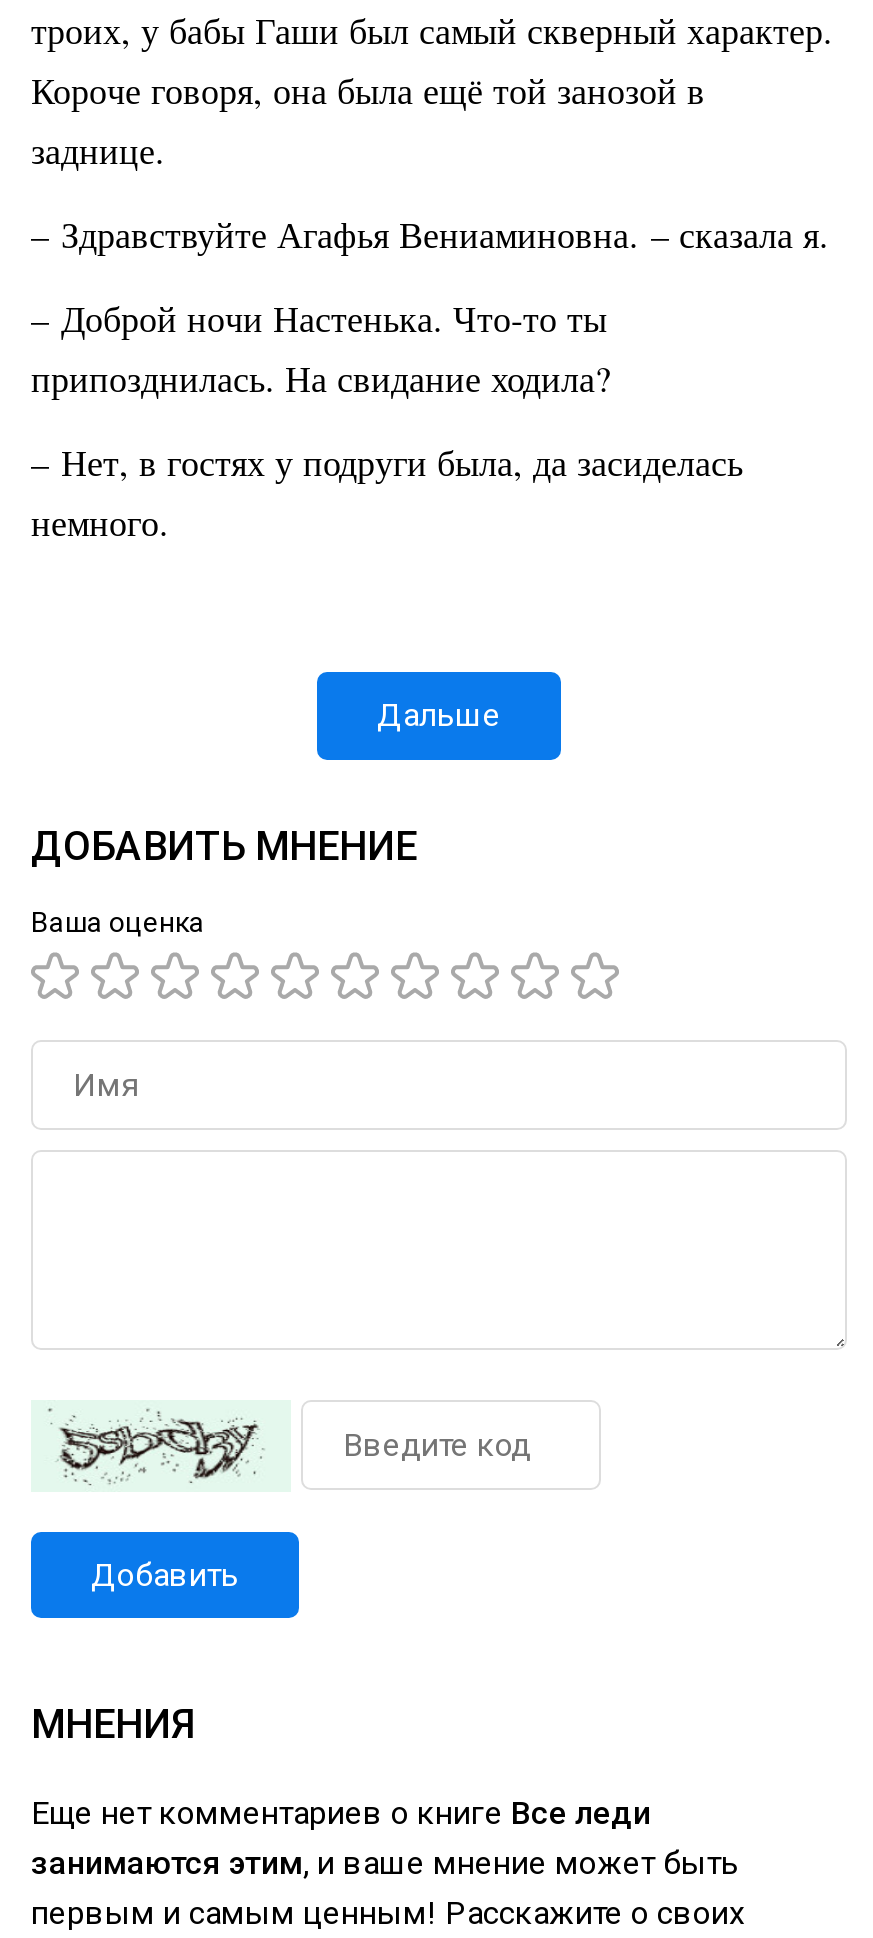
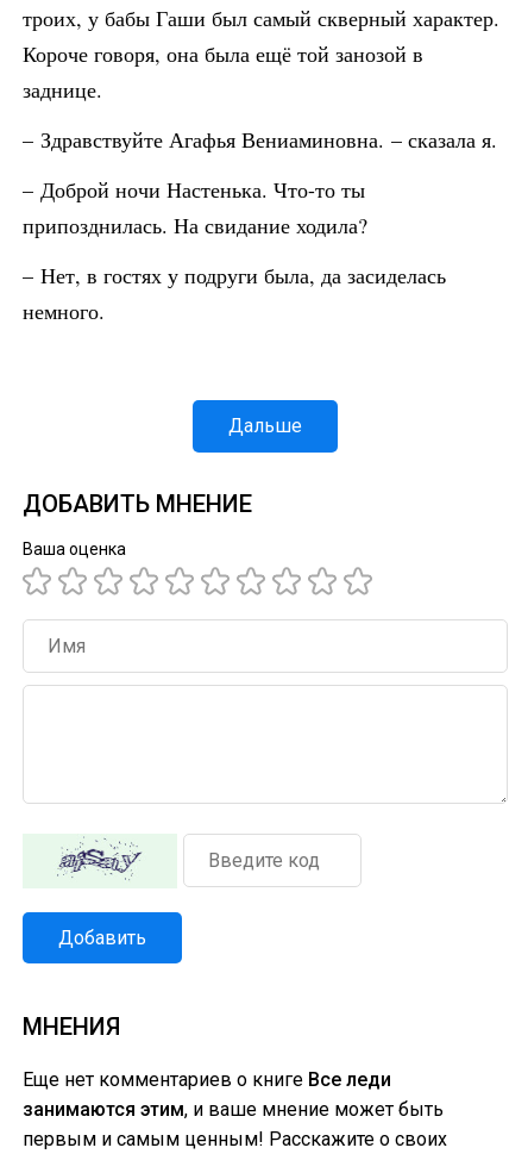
[49,1408,259,1482] [image] -> [40,842,157,880] [image]

